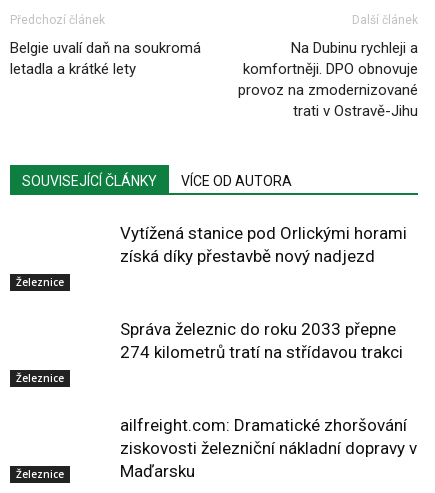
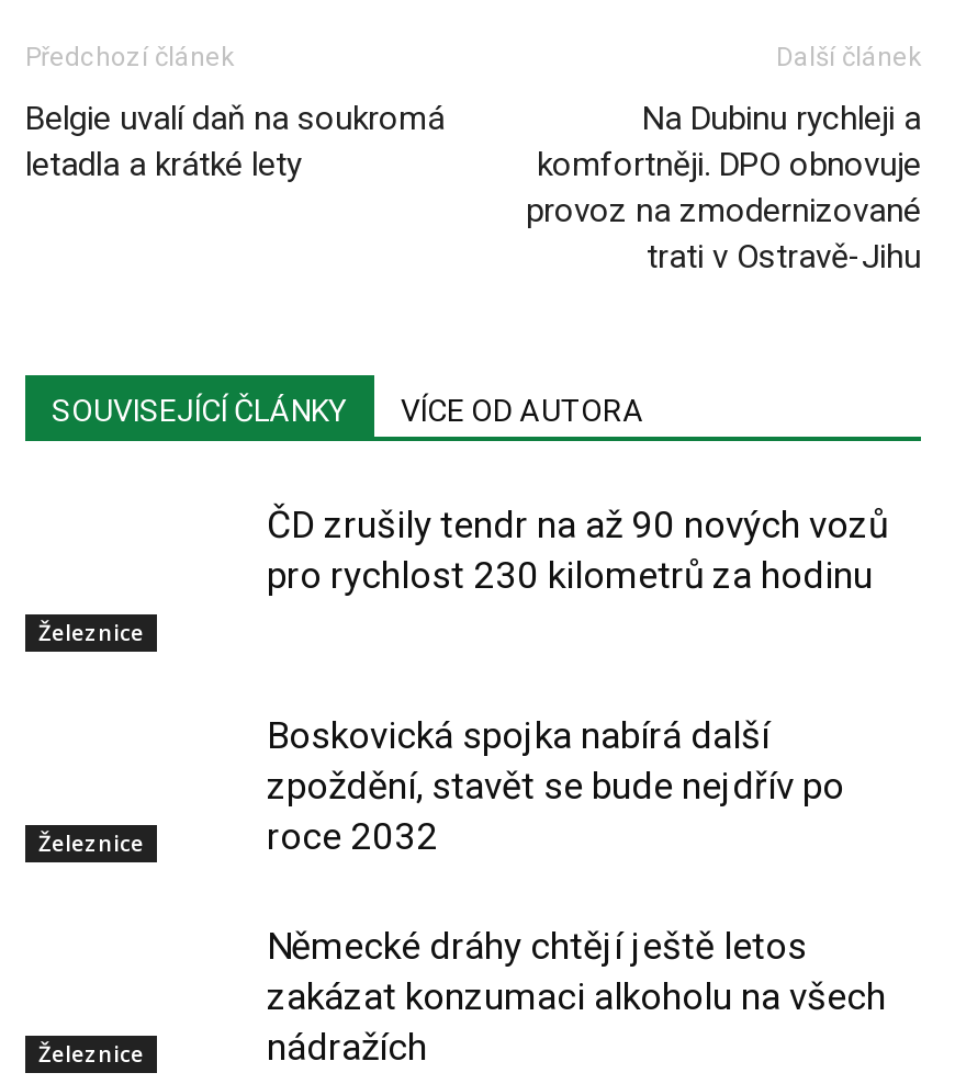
[120,223,407,266] Vytížená stanice pod Orlickými horami | získá díky přestavbě nový nadjezd -> [267,503,888,597] ČD zrušily tendr na až 90 nových vozů | pro rychlost 230 kilometrů za hodinu
[120,319,403,362] Správa železnic do roku 2033 přepne | 274 kilometrů tratí na střídavou trakci -> [267,713,844,858] Boskovická spojka nabírá další | zpoždění, stavět se bude nejdřív po | roce 2032
[120,415,417,481] ailfreight.com: Dramatické zhoršování | ziskovosti železniční nákladní dopravy v | Maďarsku -> [267,924,886,1069] Německé dráhy chtějí ještě letos | zakázat konzumaci alkoholu na všech | nádražích

